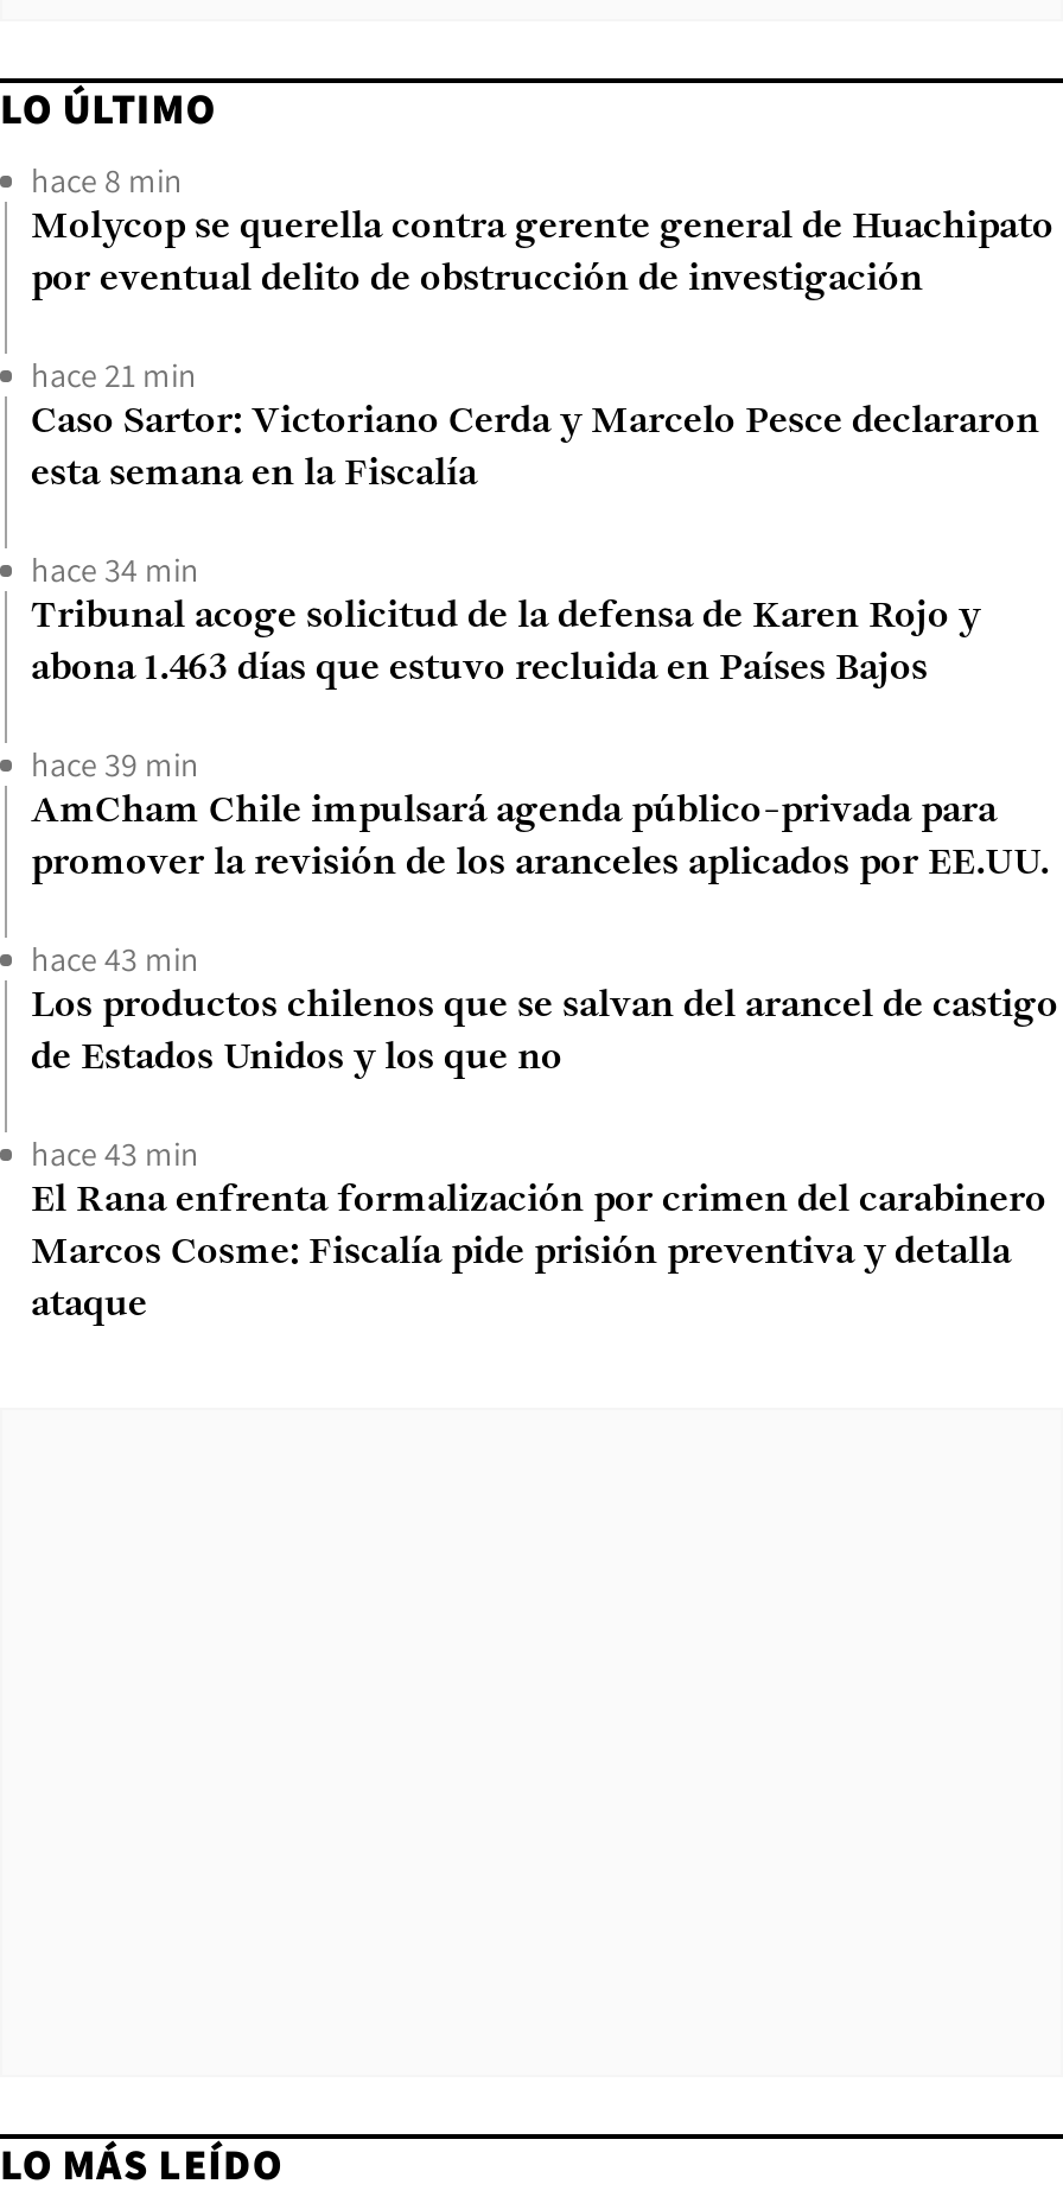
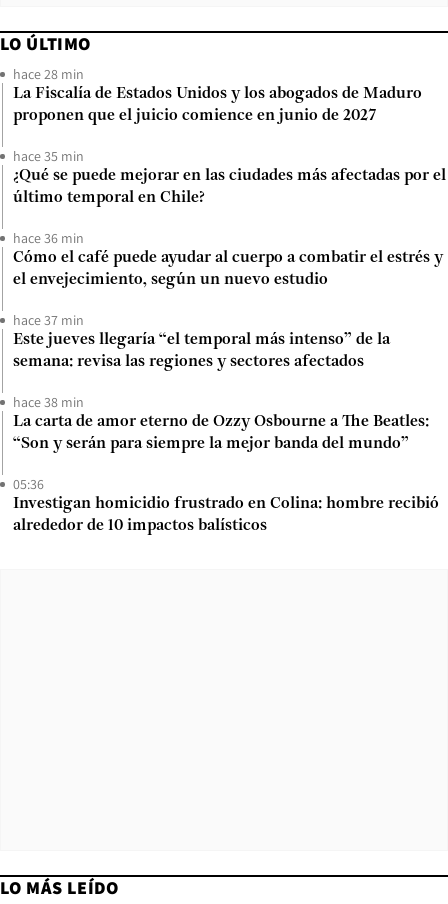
[31,160,1054,300] hace 8 min | Molycop se querella contra gerente general de Huachipato | por eventual delito de obstrucción de investigación -> [13,65,422,124] hace 28 min | La Fiscalía de Estados Unidos y los abogados de Maduro | proponen que el juicio comience en junio de 2027
[31,355,1039,495] hace 21 min | Caso Sartor: Victoriano Cerda y Marcelo Pesce declararon | esta semana en la Fiscalía -> [13,147,446,206] hace 35 min | ¿Qué se puede mejorar en las ciudades más afectadas por el | último temporal en Chile?
[31,549,980,689] hace 34 min | Tribunal acoge solicitud de la defensa de Karen Rojo y | abona 1.463 días que estuvo recluida en Países Bajos -> [13,229,443,288] hace 36 min | Cómo el café puede ayudar al cuerpo a combatir el estrés y | el envejecimiento, según un nuevo estudio
[31,744,1051,884] hace 39 min | AmCham Chile impulsará agenda público-privada para | promover la revisión de los aranceles aplicados por EE.UU. -> [13,311,390,370] hace 37 min | Este jueves llegaría “el temporal más intenso” de la | semana: revisa las regiones y sectores afectados
[31,939,1058,1079] hace 43 min | Los productos chilenos que se salvan del arancel de castigo | de Estados Unidos y los que no -> [13,393,429,452] hace 38 min | La carta de amor eterno de Ozzy Osbourne a The Beatles: | “Son y serán para siempre la mejor banda del mundo”
[31,1133,1046,1326] hace 43 min | El Rana enfrenta formalización por crimen del carabinero | Marcos Cosme: Fiscalía pide prisión preventiva y detalla | ataque -> [13,475,439,534] 05:36 | Investigan homicidio frustrado en Colina: hombre recibió | alrededor de 10 impactos balísticos

